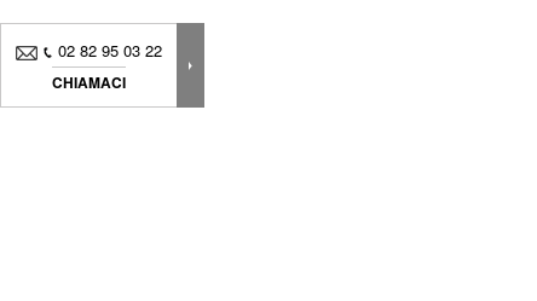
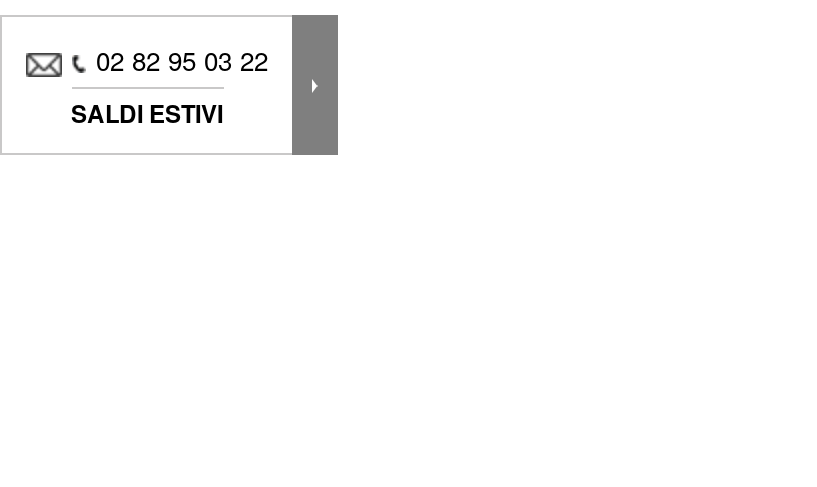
[52,71,126,93] CHIAMACI -> [71,95,223,131] SALDI ESTIVI

